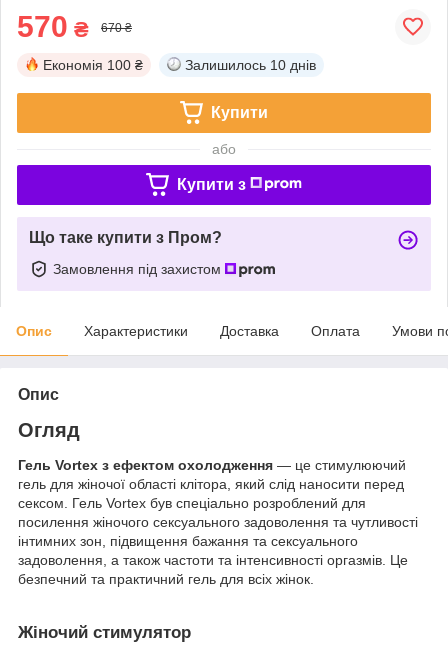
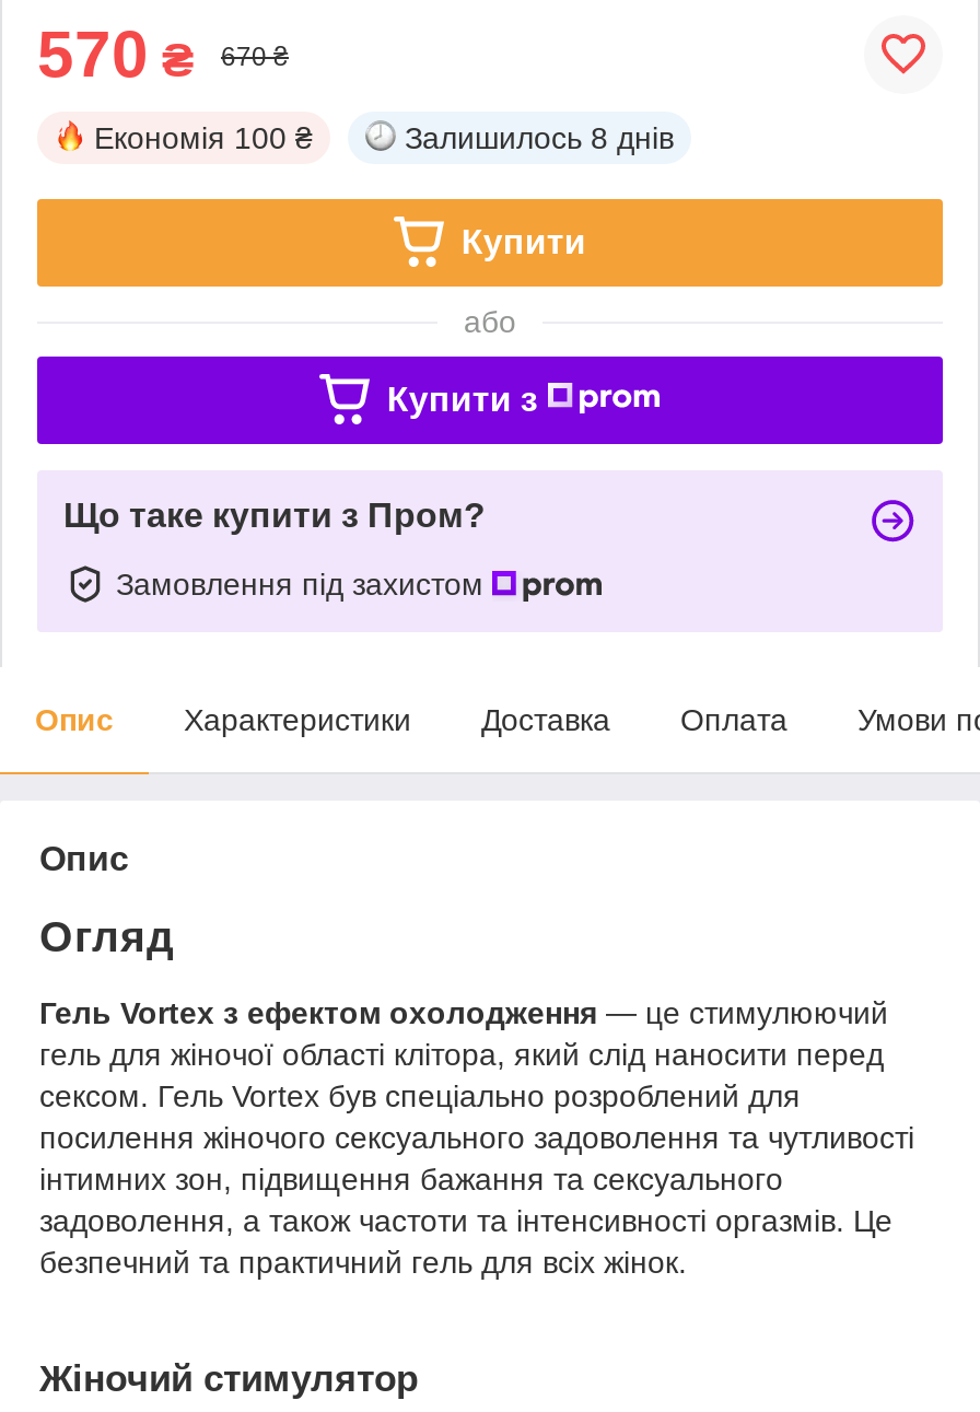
[185,57,316,73] Залишилось 10 днів -> [405,120,674,155] Залишилось 8 днів

